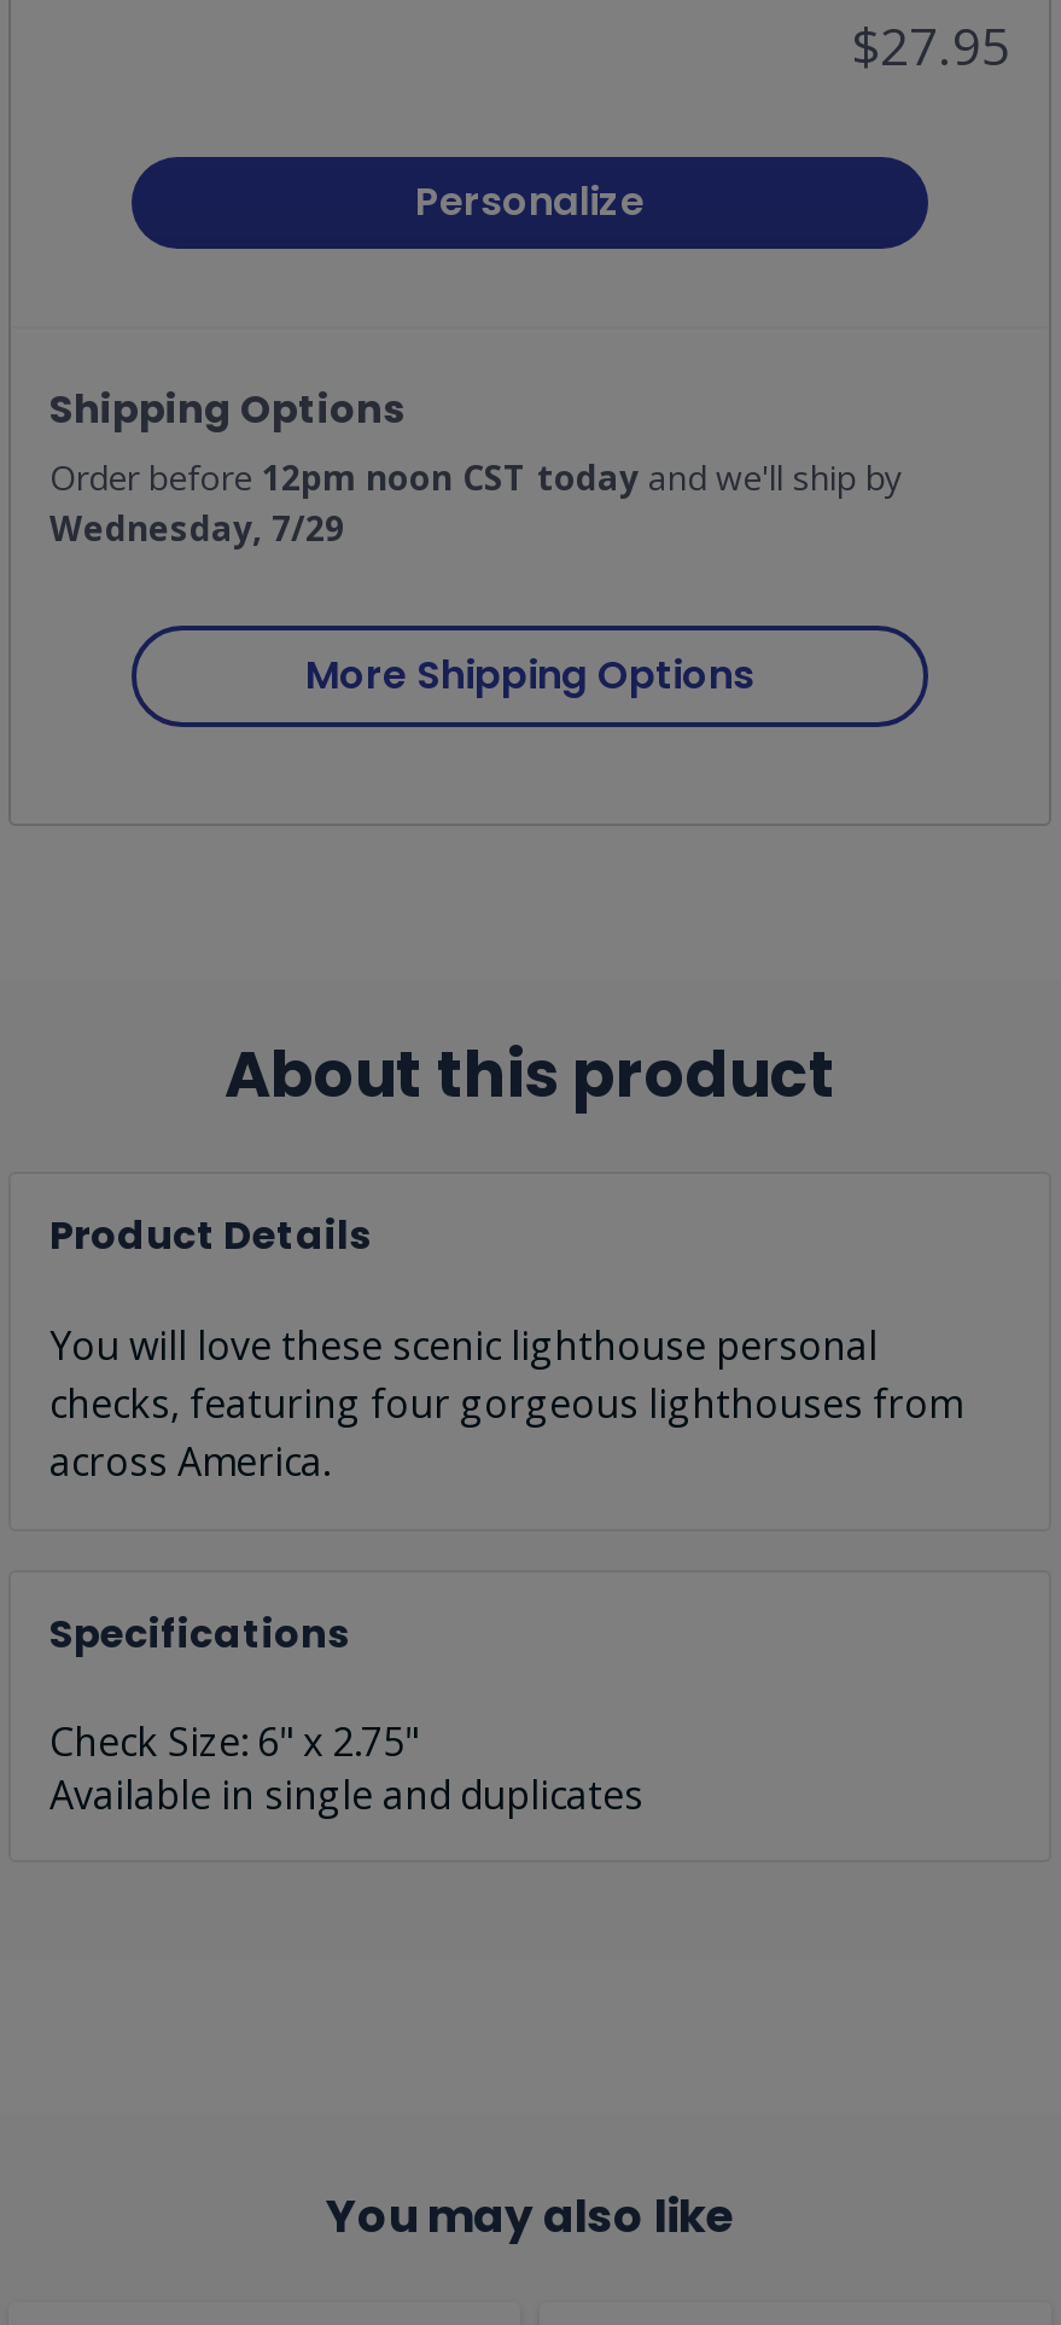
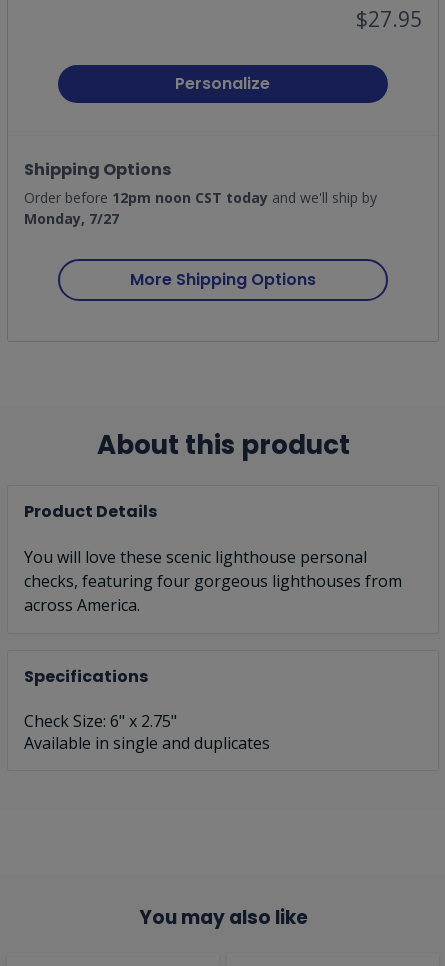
[49,505,344,551] Wednesday, 7/29 -> [24,209,119,228] Monday, 7/27

